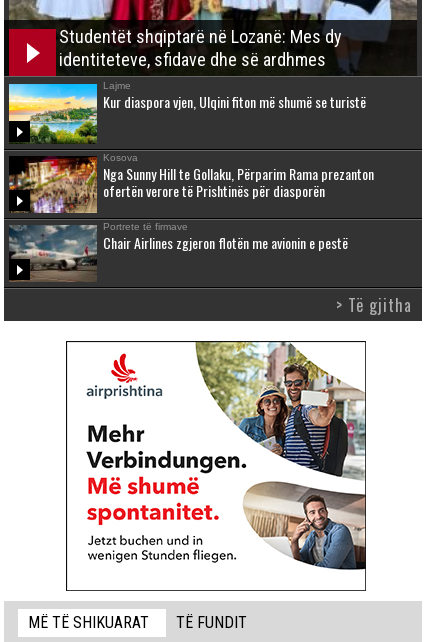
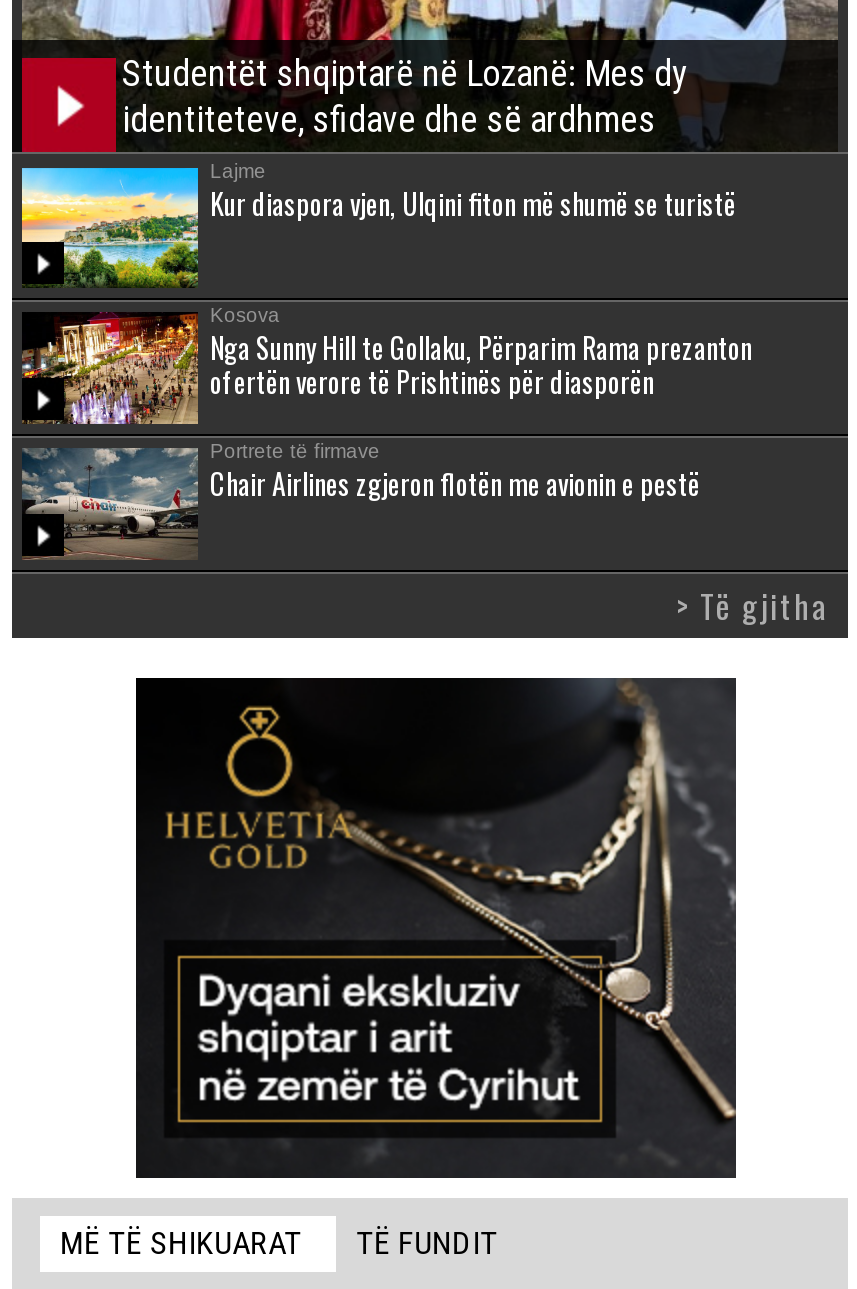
[66,341,366,589] [image] -> [136,678,736,1178] [image]

